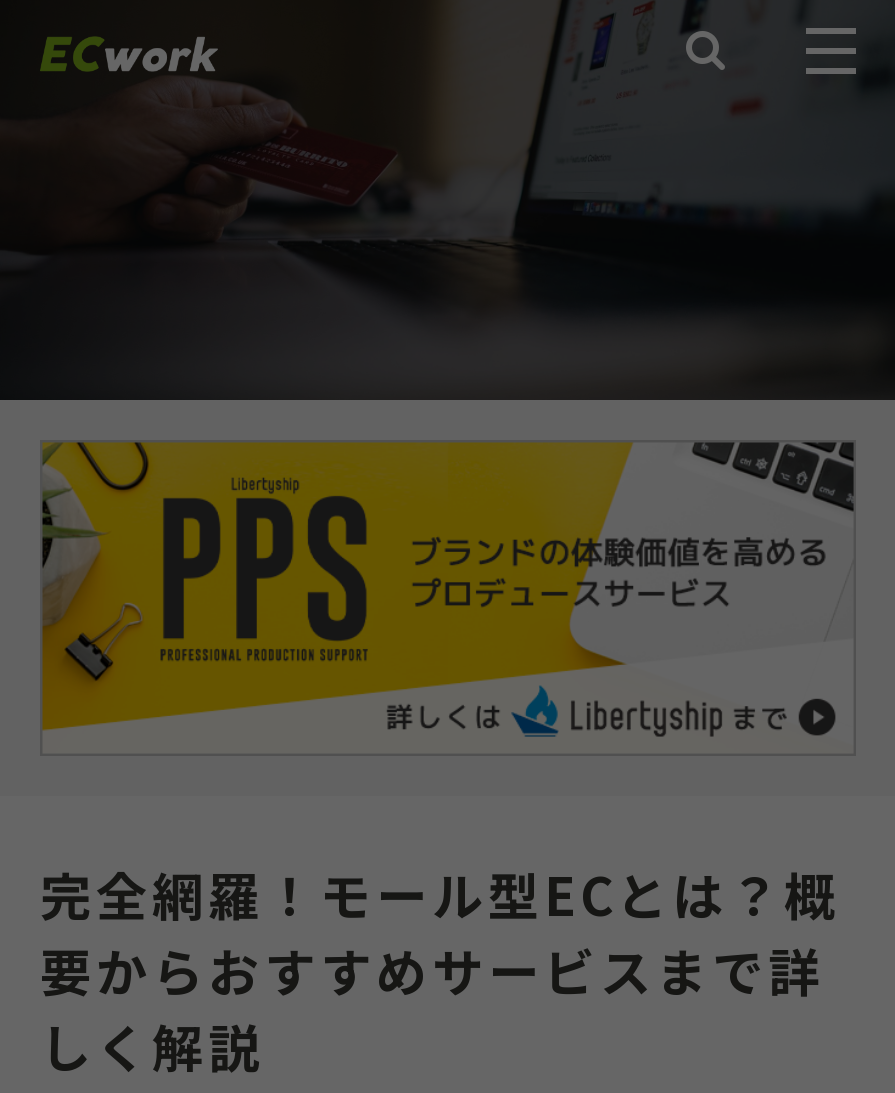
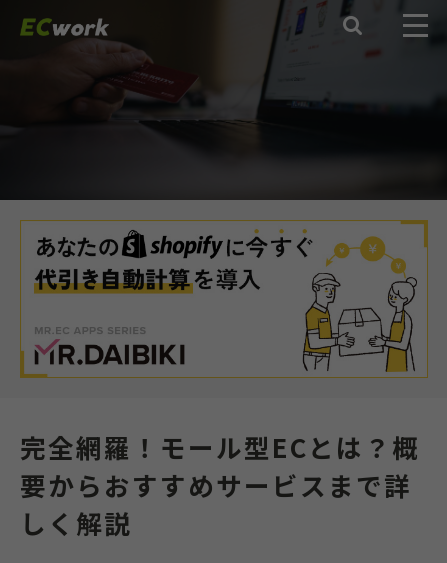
[40,440,856,756] [image] -> [19,219,429,379] [image]

